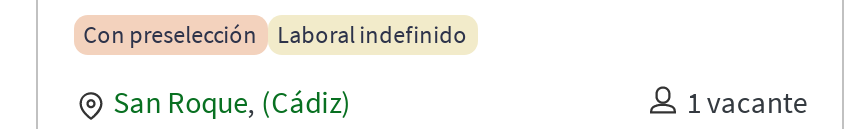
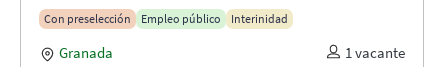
[277,18,467,48] Laboral indefinido -> [141,11,288,26] Empleo público | Interinidad
[113,82,351,120] San Roque, (Cádiz) -> [59,43,113,62] Granada

